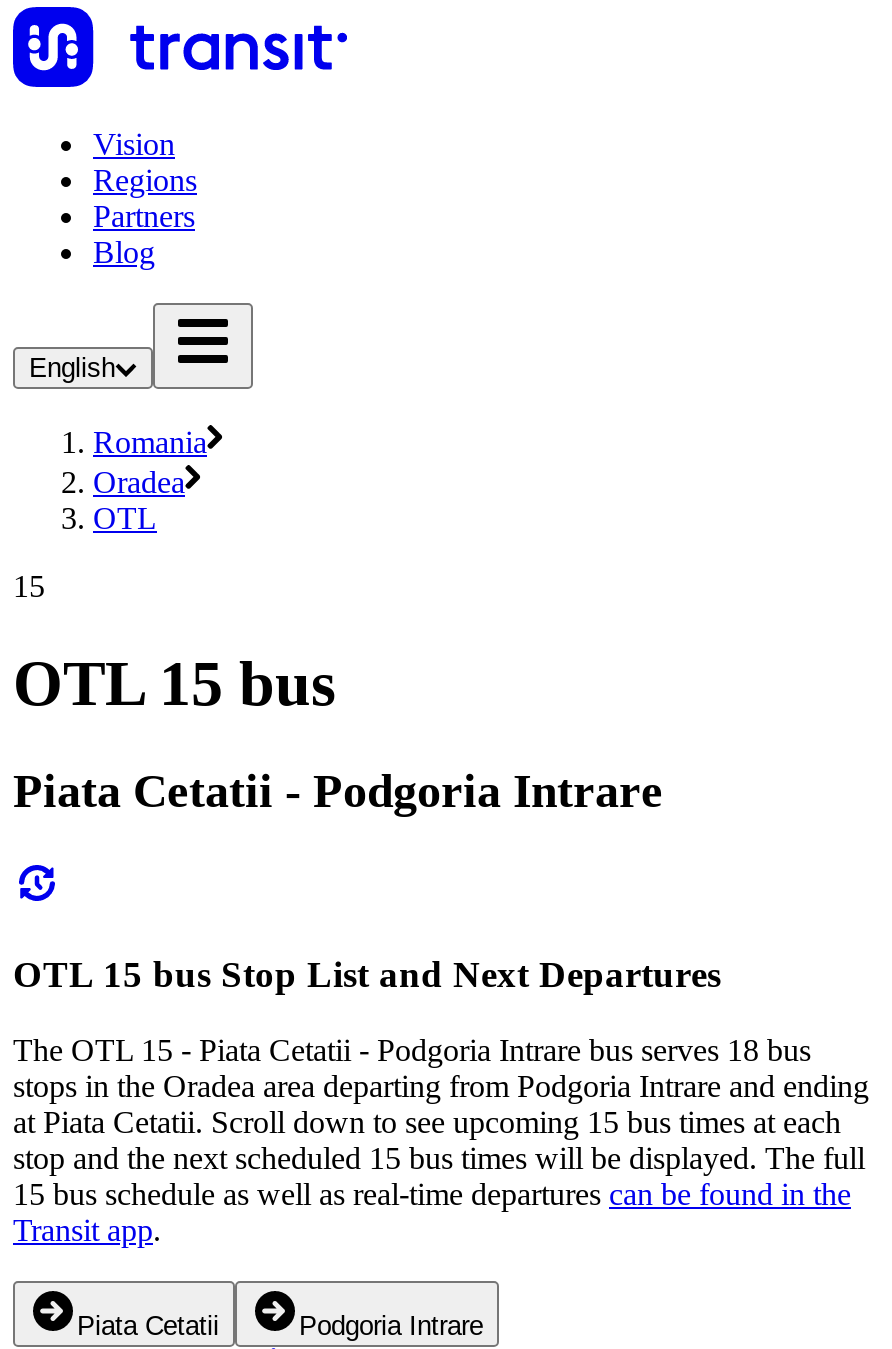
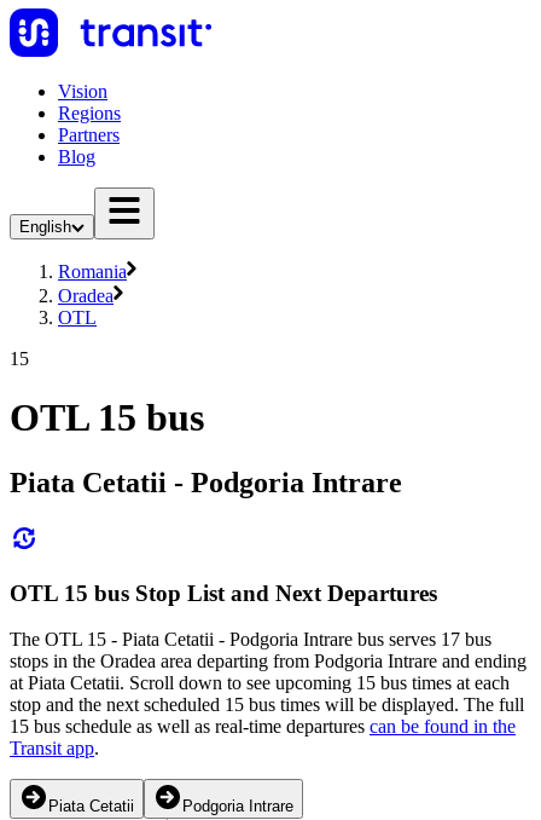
[13,1033,811,1067] The OTL 15 - Piata Cetatii - Podgoria Intrare bus serves 18 bus -> [10,629,491,650] The OTL 15 - Piata Cetatii - Podgoria Intrare bus serves 17 bus

